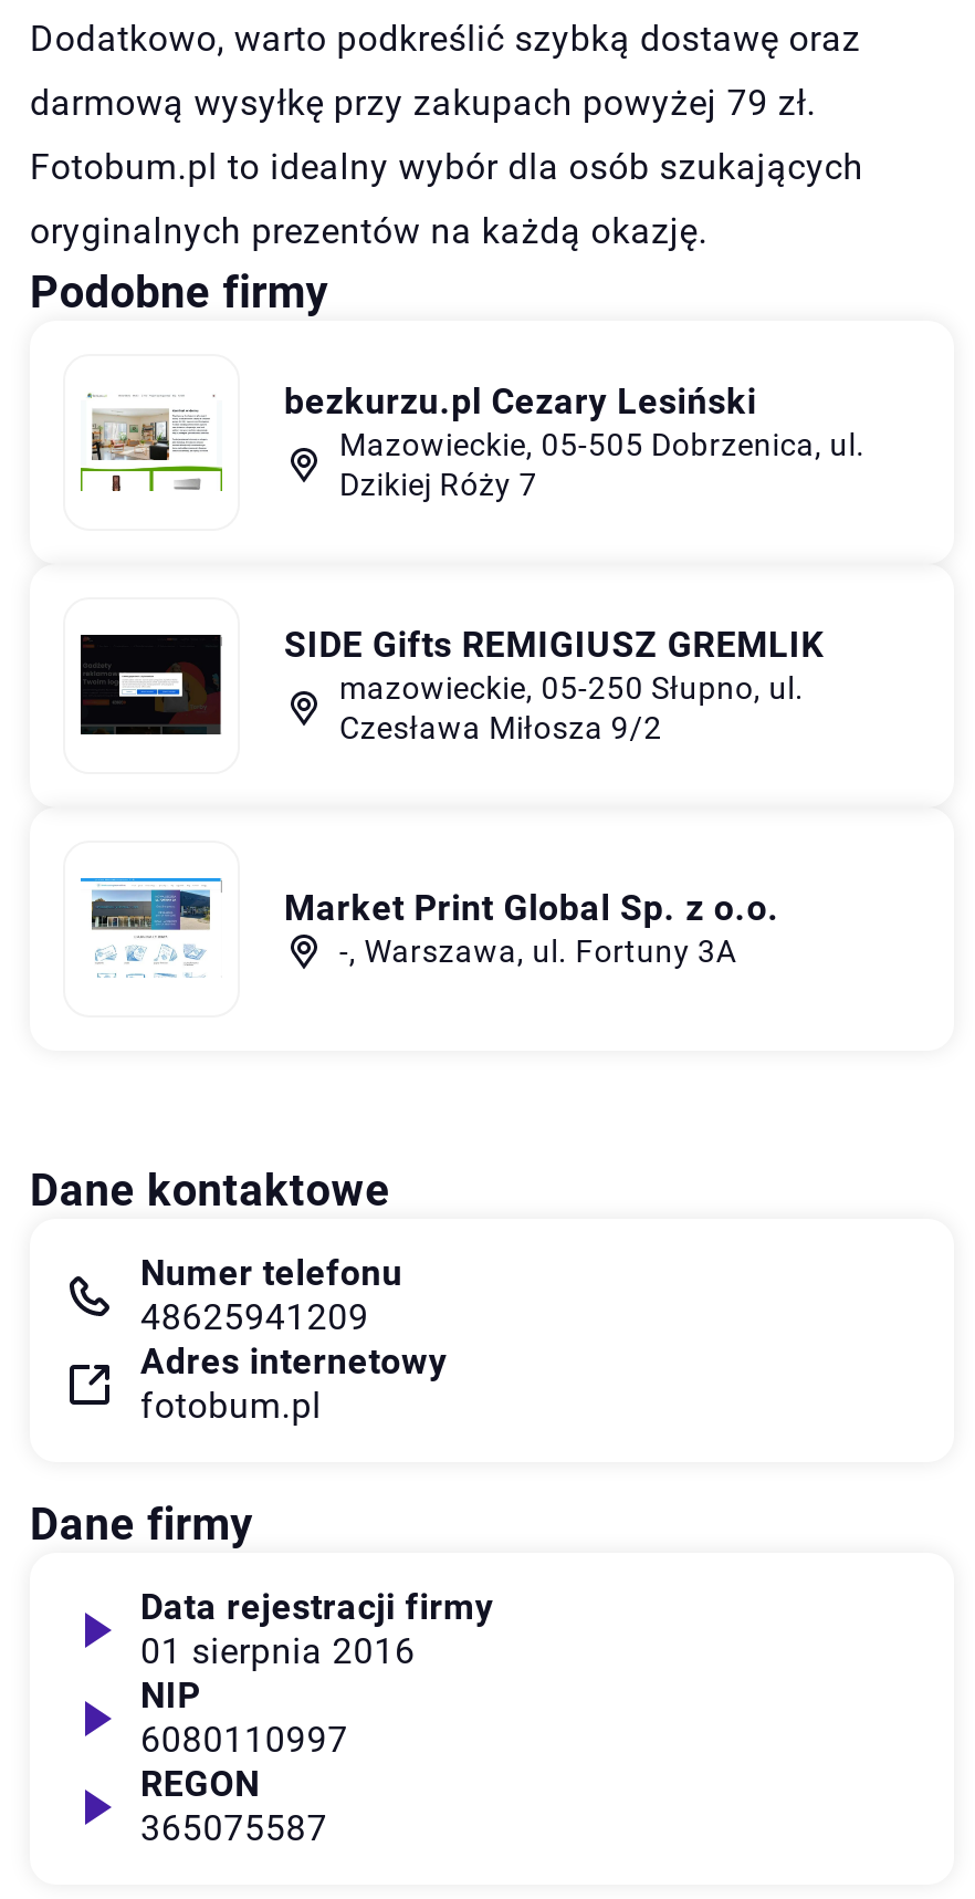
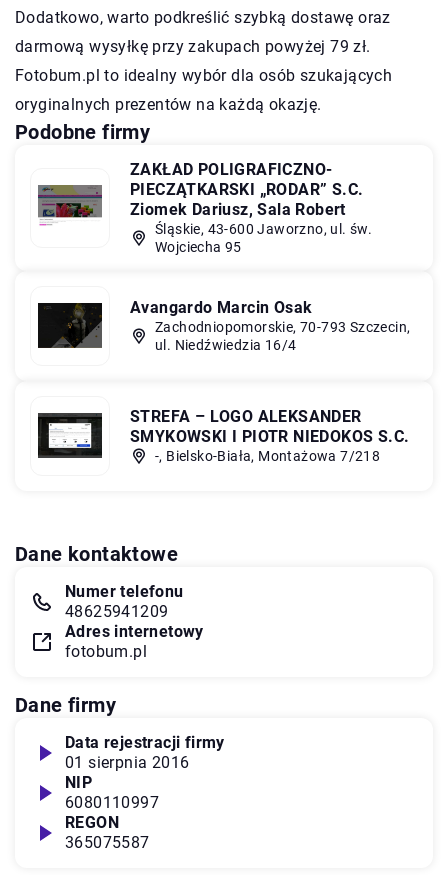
[78,380,866,501] [image] | bezkurzu.pl Cezary Lesiński | Mazowieckie, 05-505 Dobrzenica, ul. | Dzikiej Róży 7 -> [37,160,372,255] [image] | ZAKŁAD POLIGRAFICZNO- | PIECZĄTKARSKI „RODAR” S.C. | Ziomek Dariusz, Sala Robert | Śląskie, 43-600 Jaworzno, ul. św. | Wojciecha 95
[116,623,824,745] [image] | SIDE Gifts REMIGIUSZ GREMLIK | mazowieckie, 05-250 Słupno, ul. | Czesława Miłosza 9/2 -> [53,298,410,353] [image] | Avangardo Marcin Osak | Zachodniopomorskie, 70-793 Szczecin, | ul. Niedźwiedzia 16/4
[81,876,779,978] [image] | Market Print Global Sp. z o.o. | -, Warszawa, ul. Fortuny 3A -> [37,407,409,464] [image] | STREFA – LOGO ALEKSANDER | SMYKOWSKI I PIOTR NIEDOKOS S.C. | -, Bielsko-Biała, Montażowa 7/218

